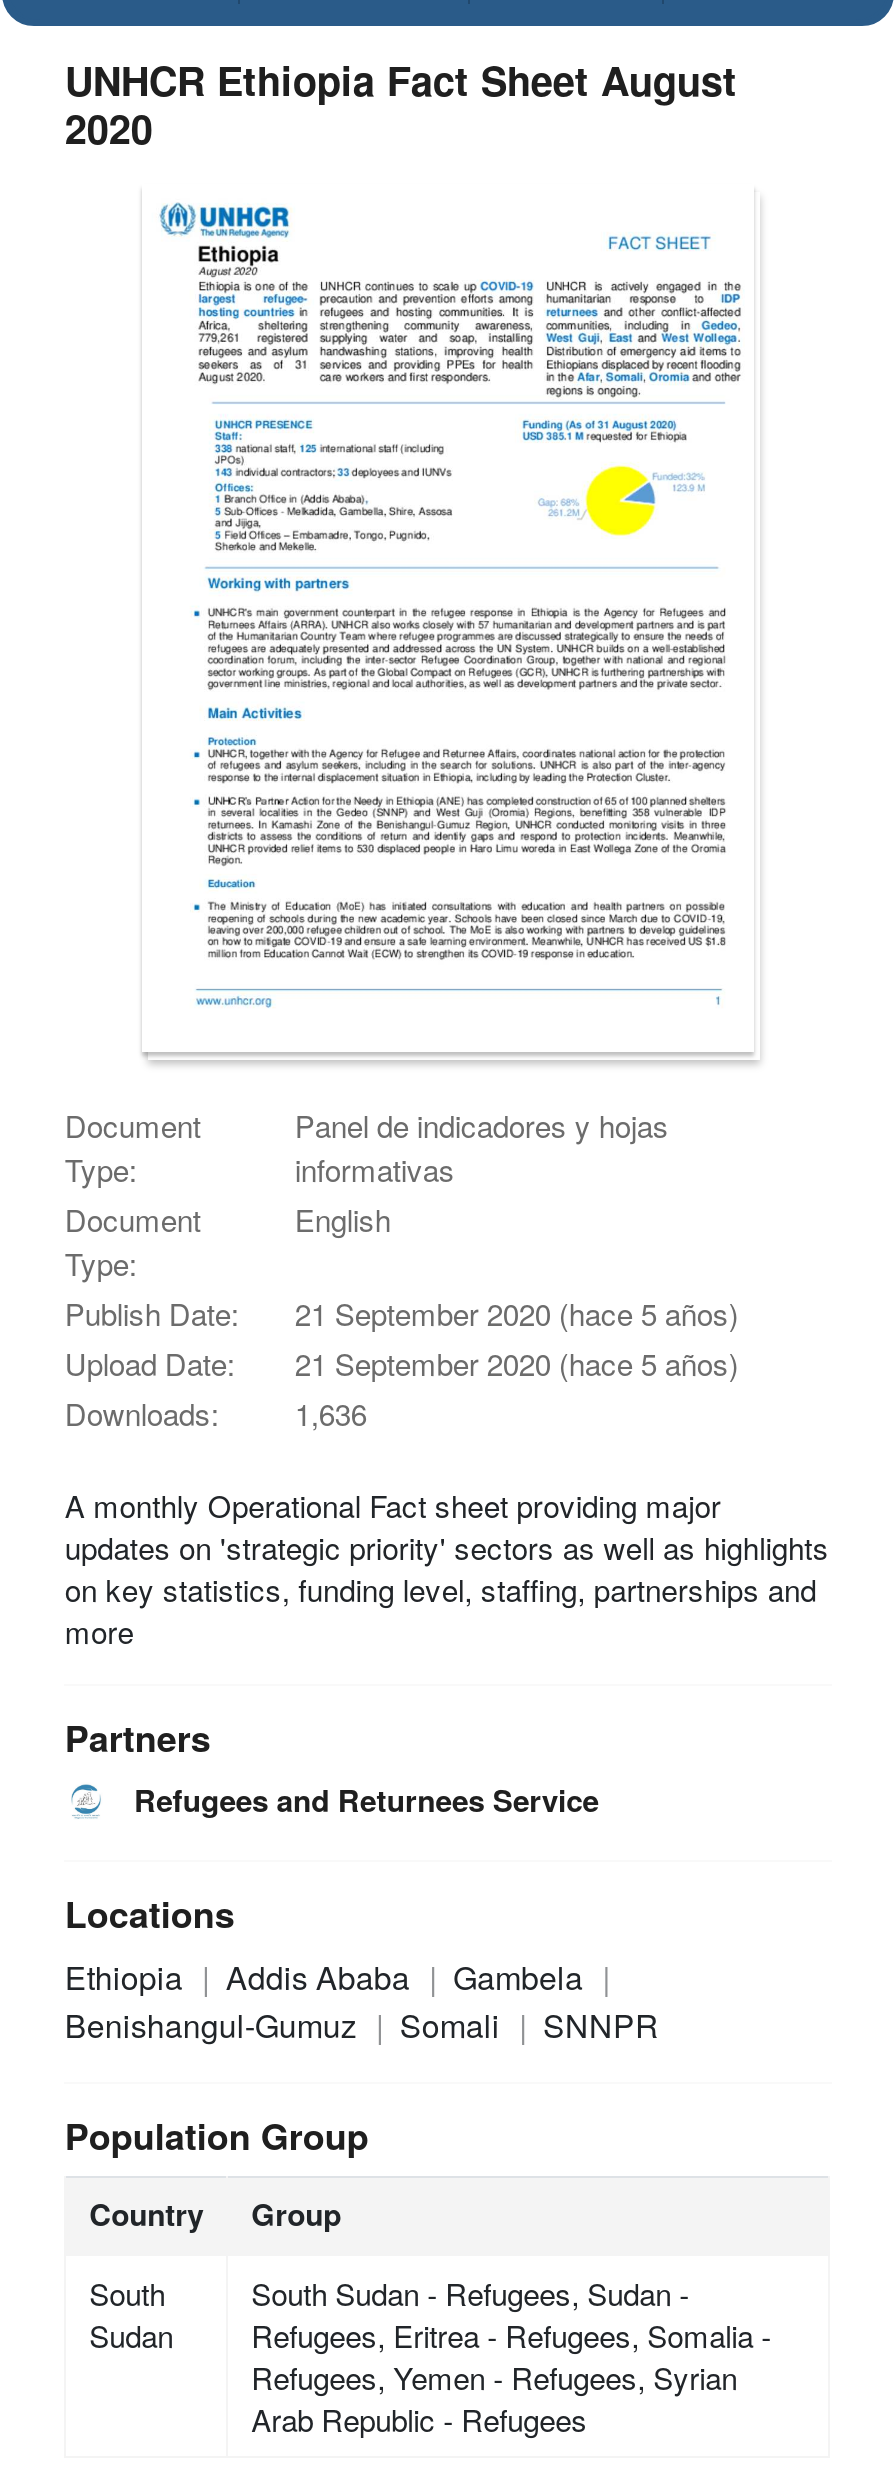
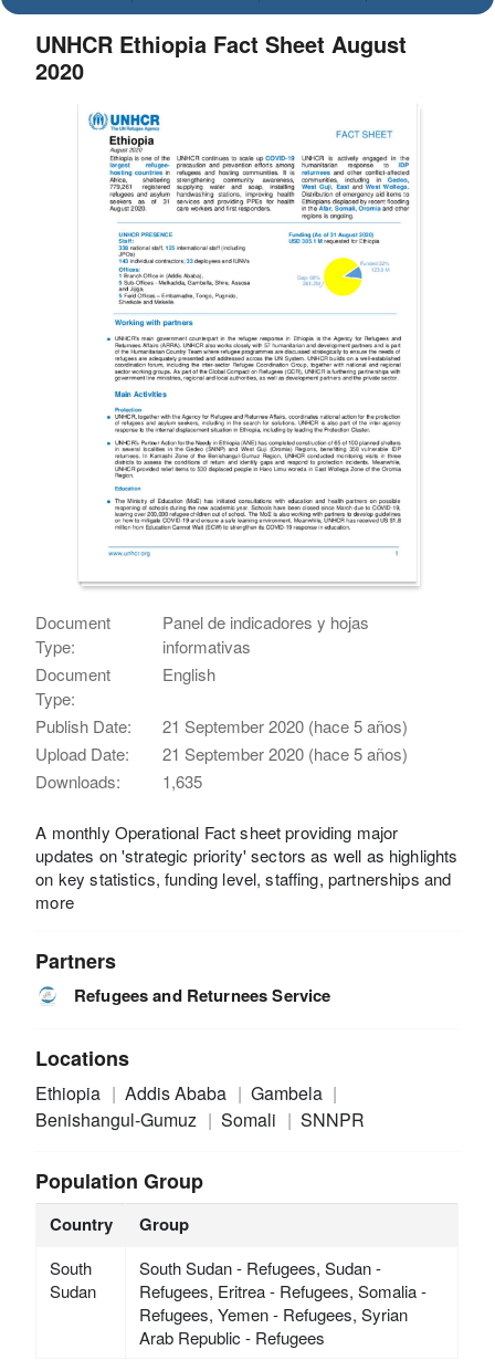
[65,1392,367,1434] Downloads: 1,636 -> [36,769,203,793] Downloads: 1,635

